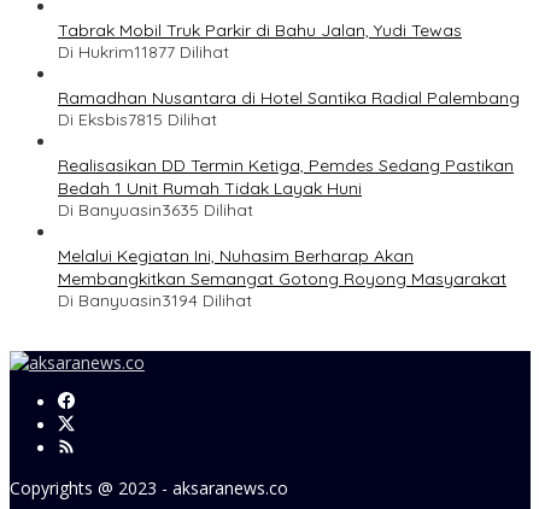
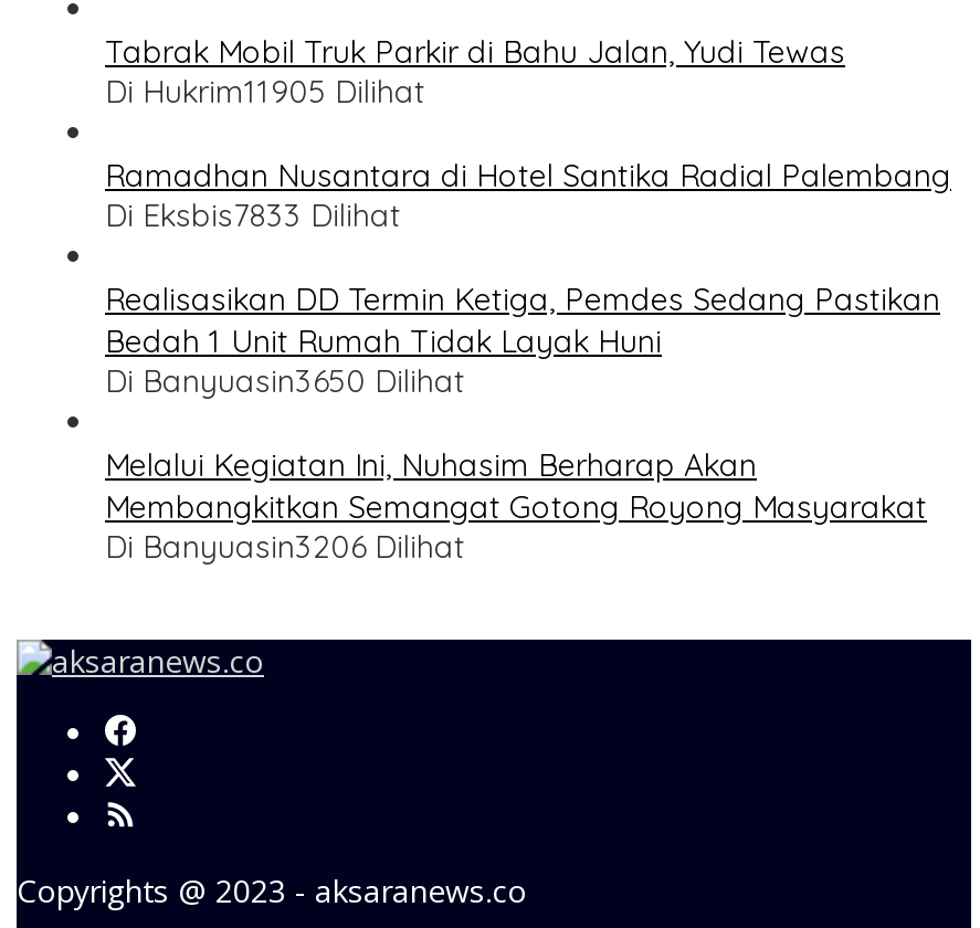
[58,41,229,62] Di Hukrim11877 Dilihat -> [105,71,425,111] Di Hukrim11905 Dilihat
[58,108,217,130] Di Eksbis7815 Dilihat -> [105,195,401,234] Di Eksbis7833 Dilihat
[58,199,253,220] Di Banyuasin3635 Dilihat -> [105,360,465,400] Di Banyuasin3650 Dilihat
[58,289,252,311] Di Banyuasin3194 Dilihat -> [105,526,465,566] Di Banyuasin3206 Dilihat

